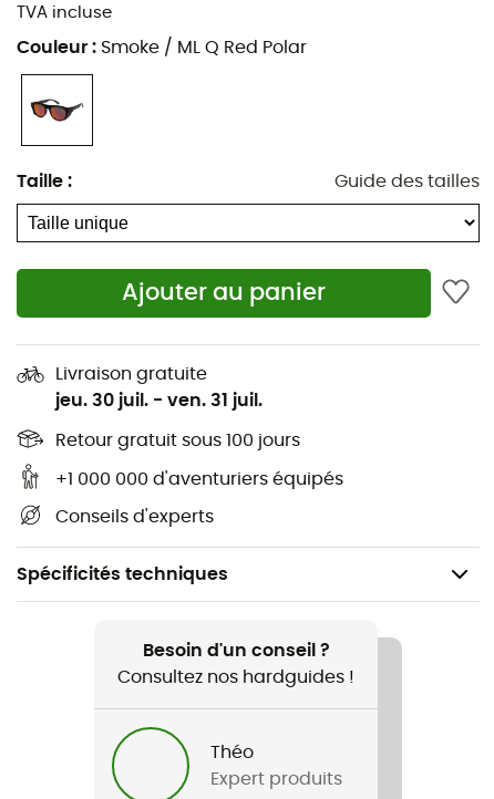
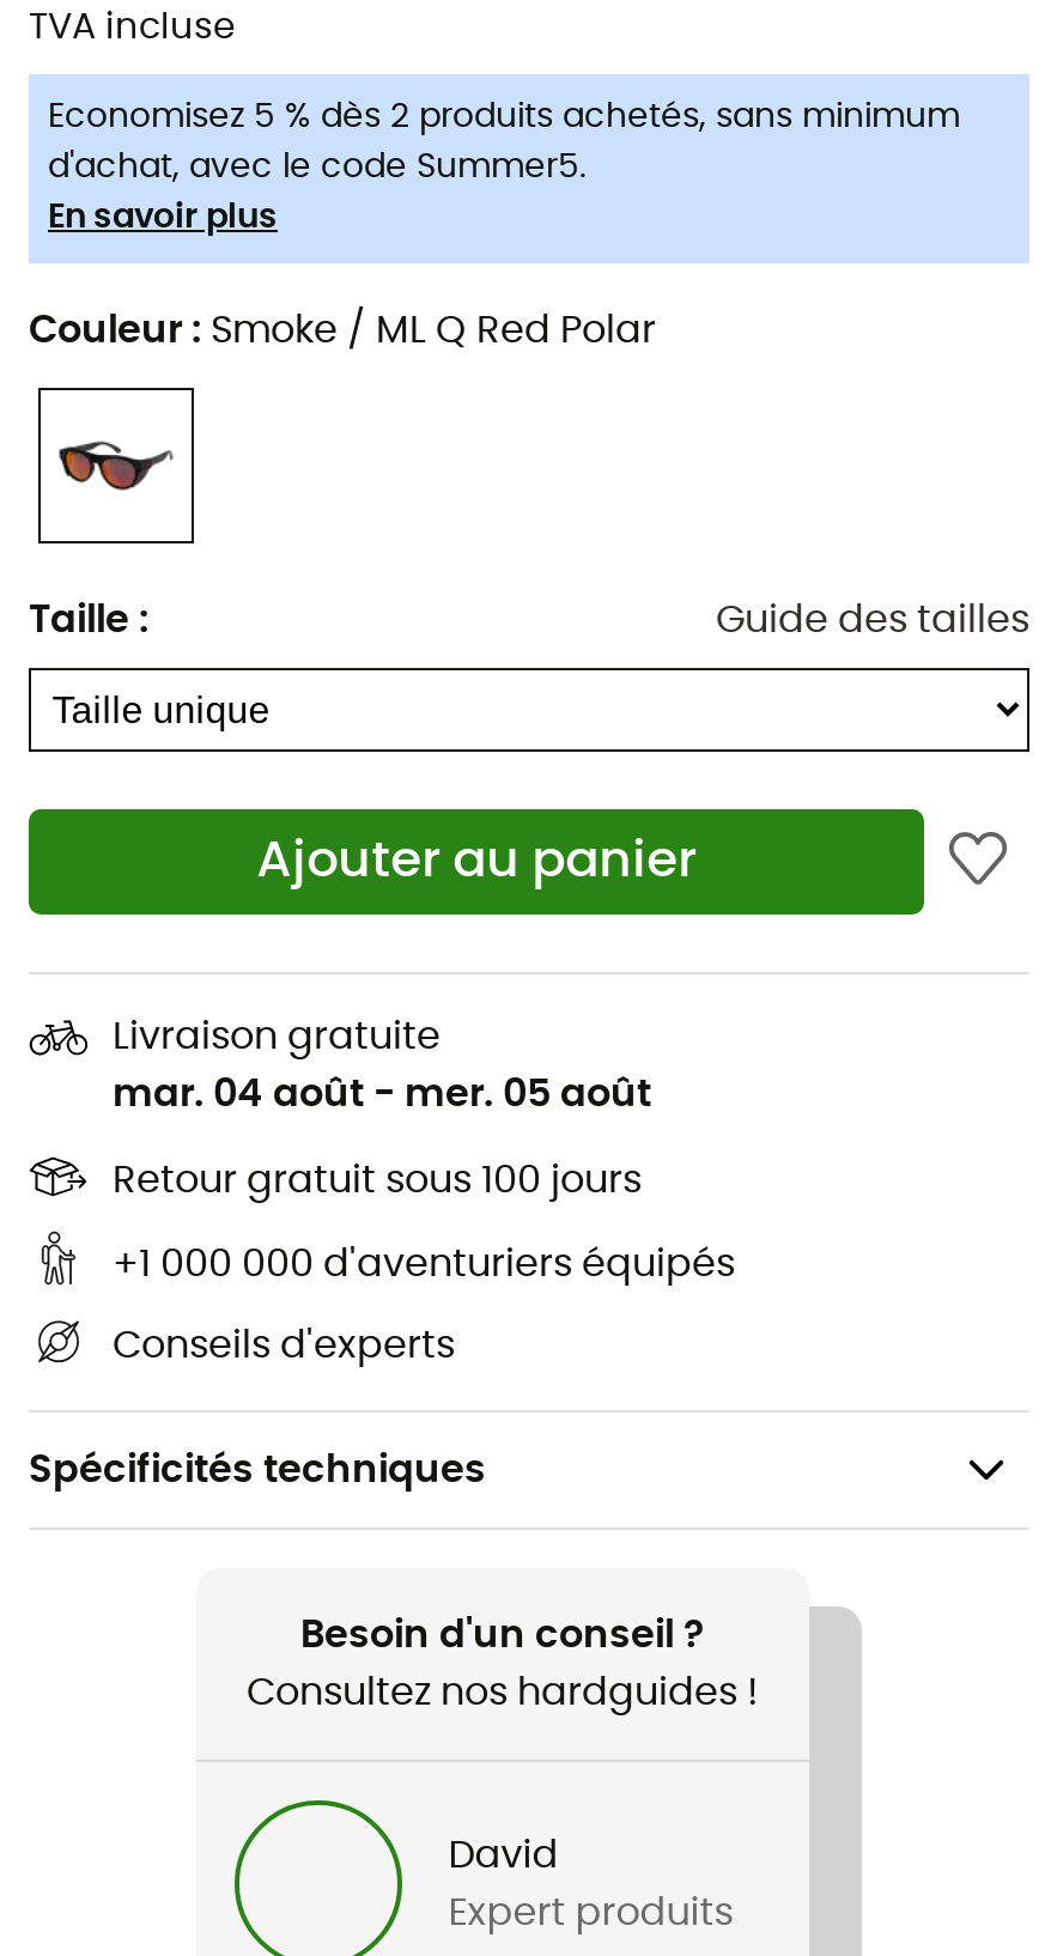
none -> [29,74,1029,263] [image] | Economisez 5 % dès 2 produits achetés, sans minimum | d'achat, avec le code Summer5. | En savoir plus
[55,392,263,409] jeu. 30 juil. - ven. 31 juil. -> [113,1075,651,1113] mar. 04 août - mer. 05 août
[211,743,254,761] Théo -> [448,1836,558,1874] David

